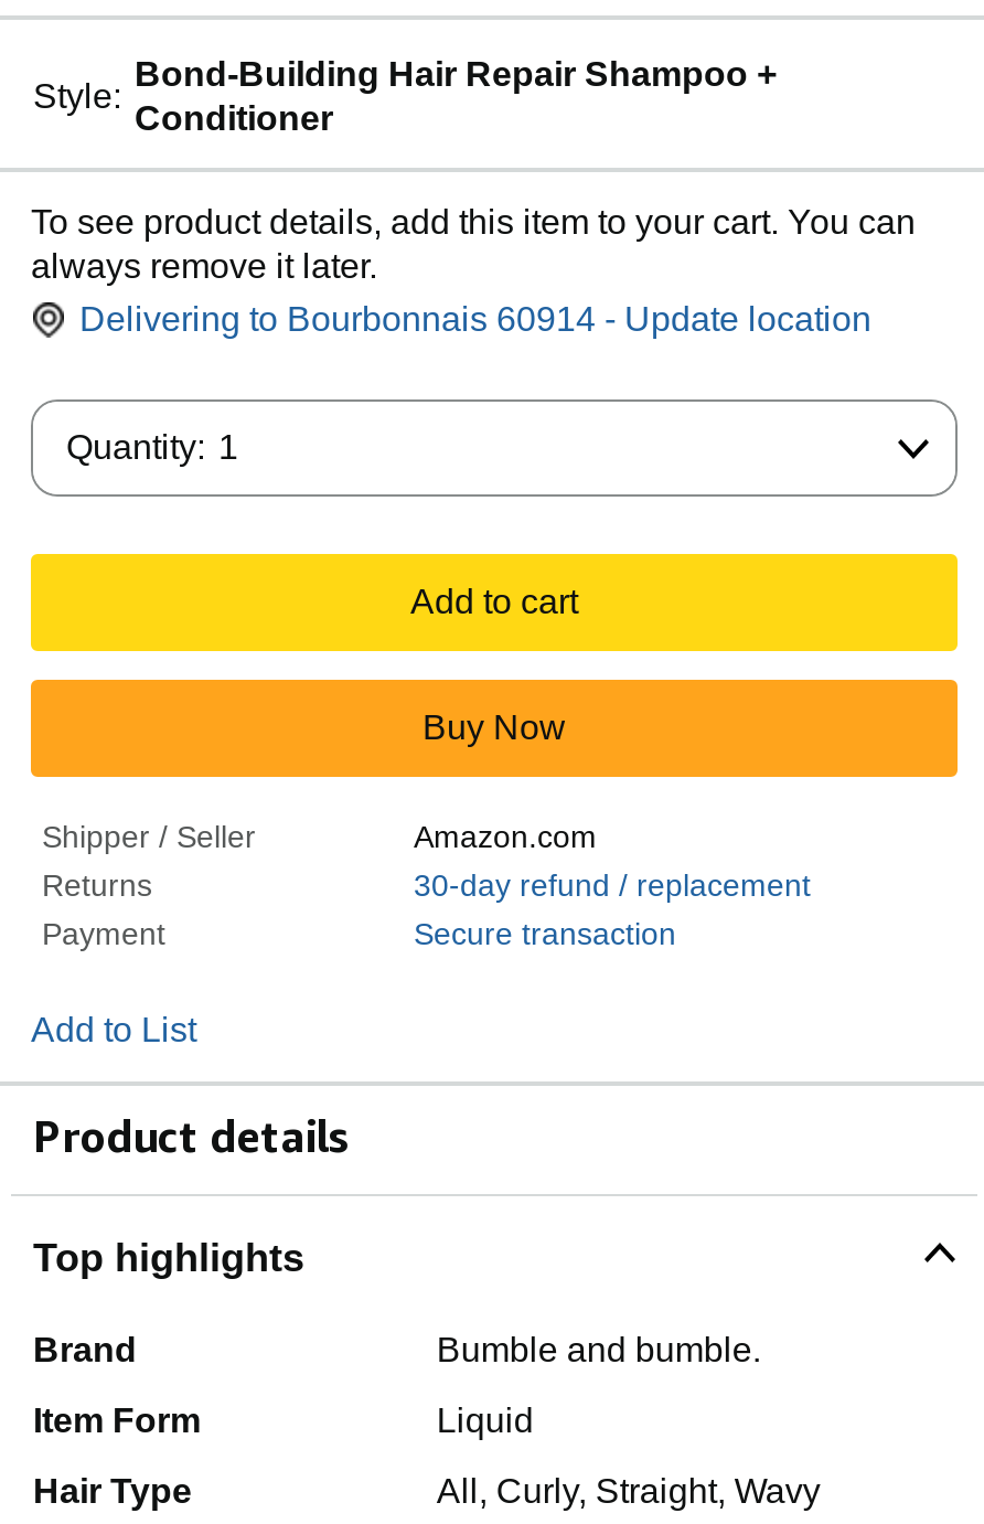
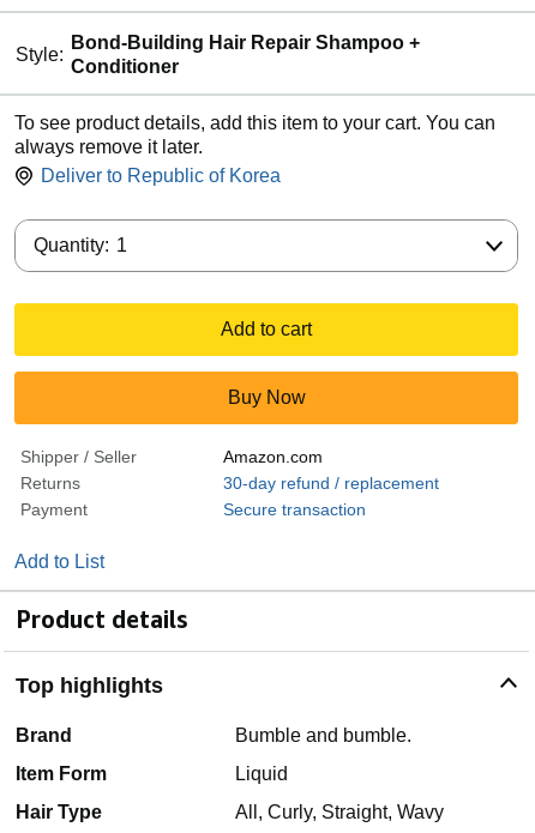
[79,300,871,338] Delivering to Bourbonnais 60914 - Update location -> [41,166,281,186] Deliver to Republic of Korea

